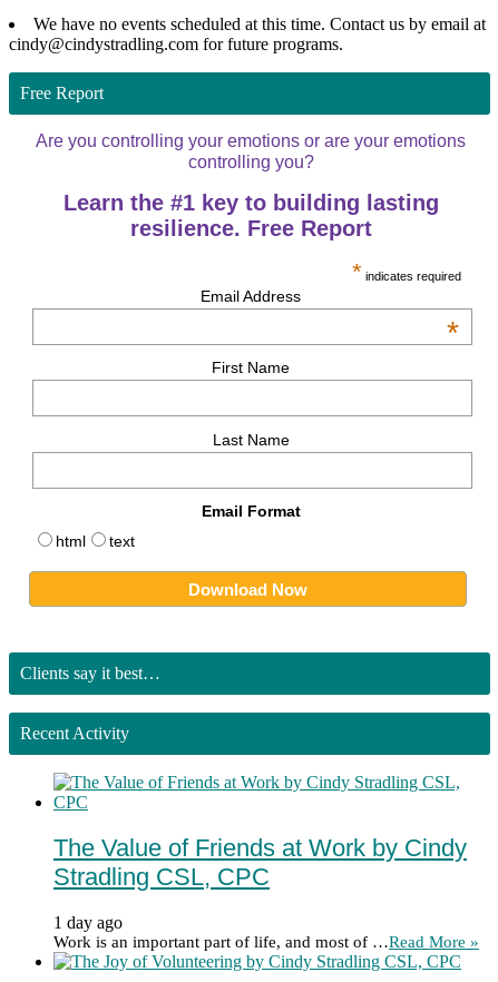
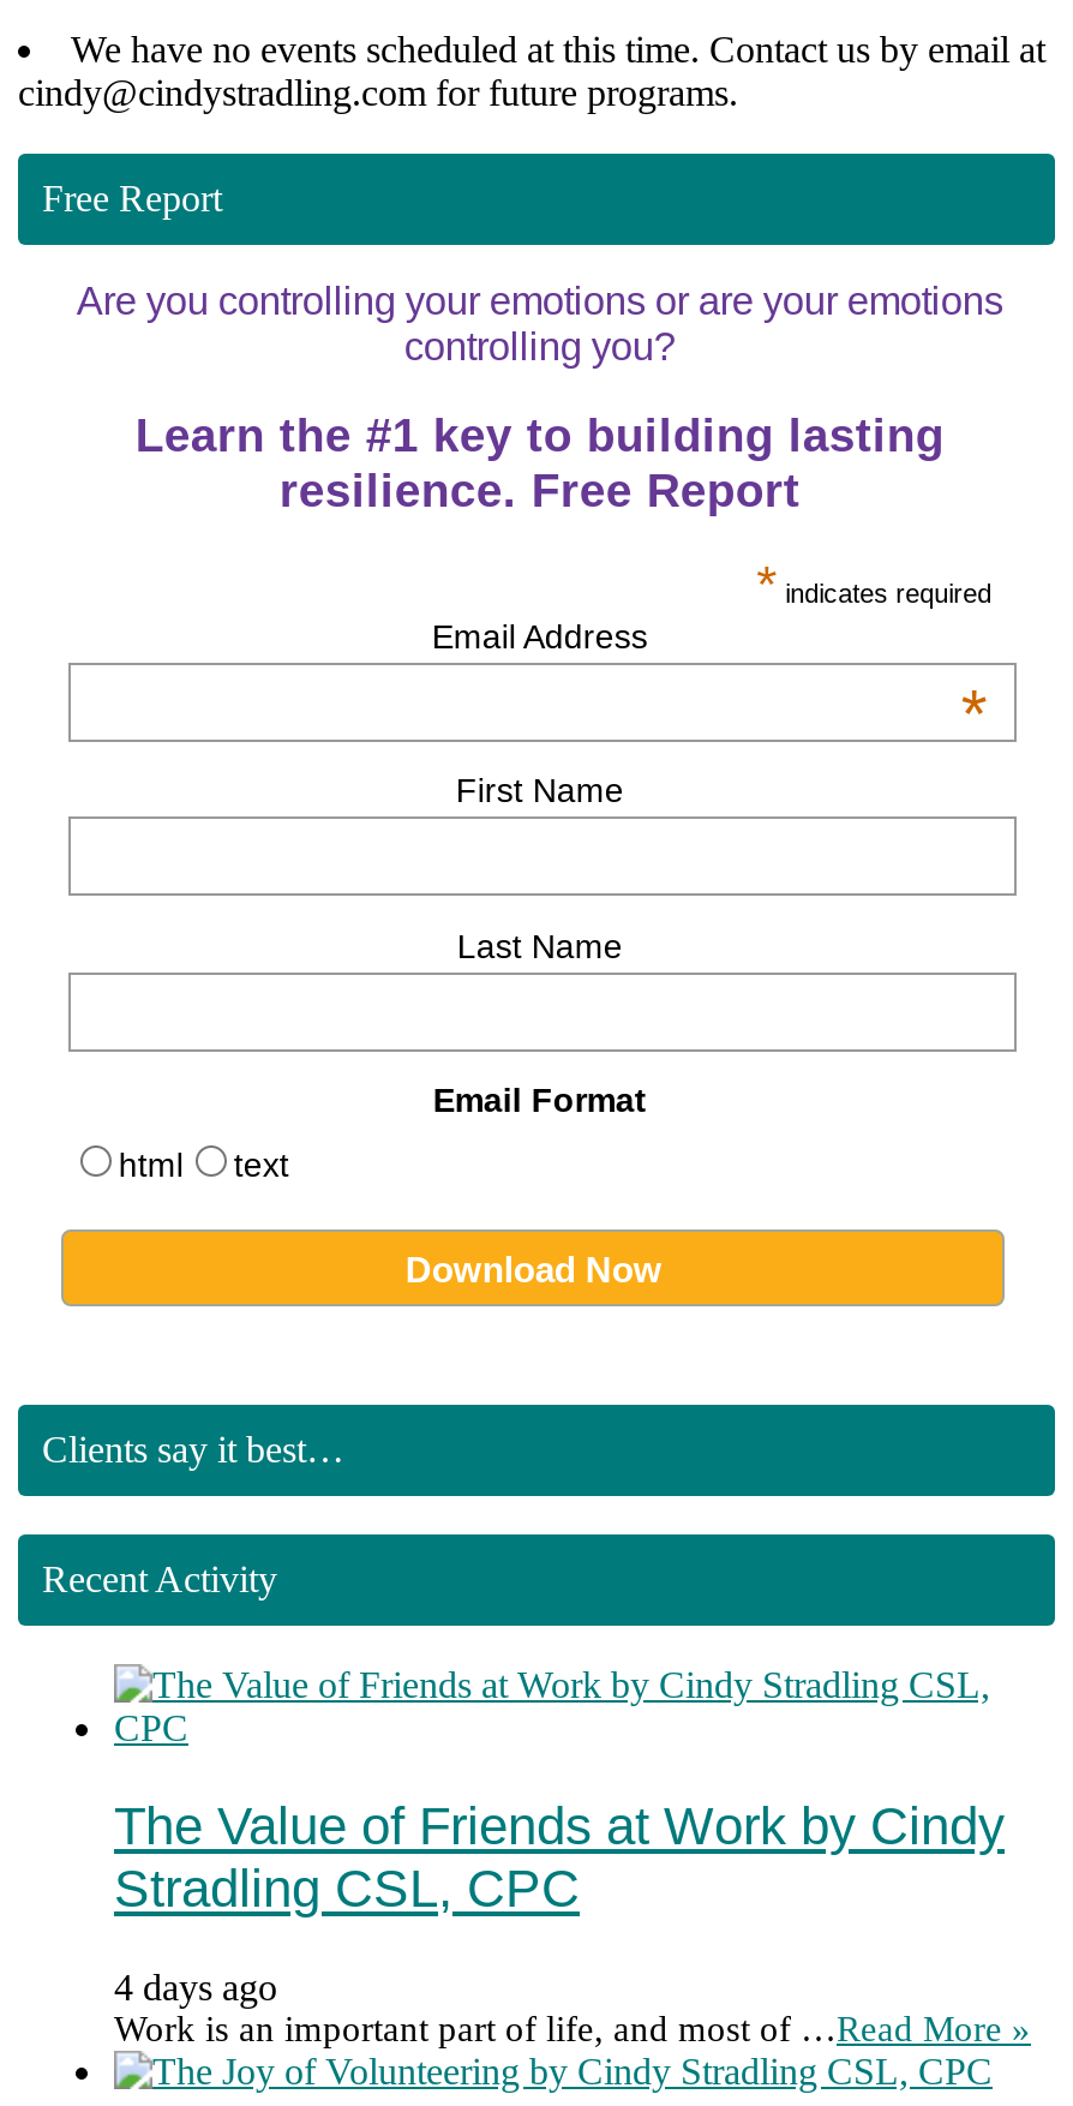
[53,912,123,931] 1 day ago -> [114,1966,277,2006] 4 days ago

